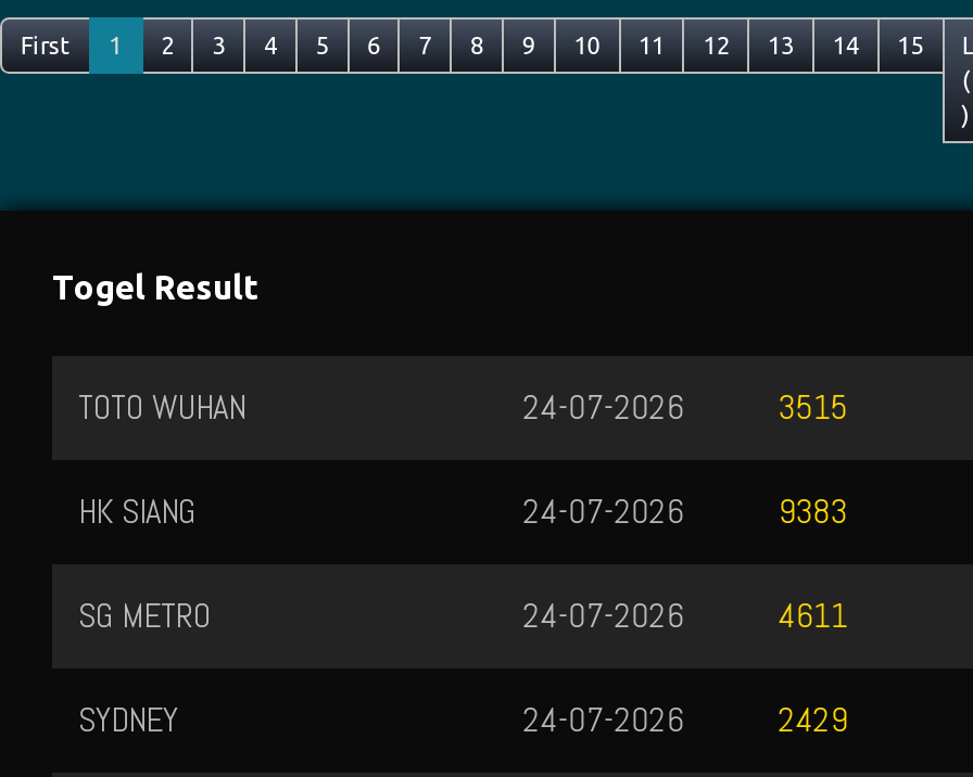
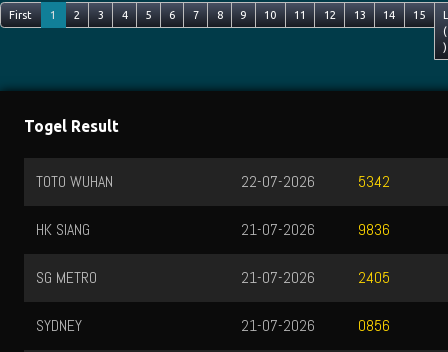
[523,386,683,430] 24-07-2026 -> [241,172,315,192] 22-07-2026
[778,387,848,431] 3515 -> [358,172,390,192] 5342
[523,490,683,534] 24-07-2026 -> [241,220,315,240] 21-07-2026
[778,491,848,535] 9383 -> [358,220,390,240] 9836
[523,594,683,638] 24-07-2026 -> [241,268,315,288] 21-07-2026
[778,596,848,639] 4611 -> [358,268,390,288] 2405
[523,699,683,742] 24-07-2026 -> [241,316,315,336] 21-07-2026
[778,700,848,743] 2429 -> [358,316,390,336] 0856

